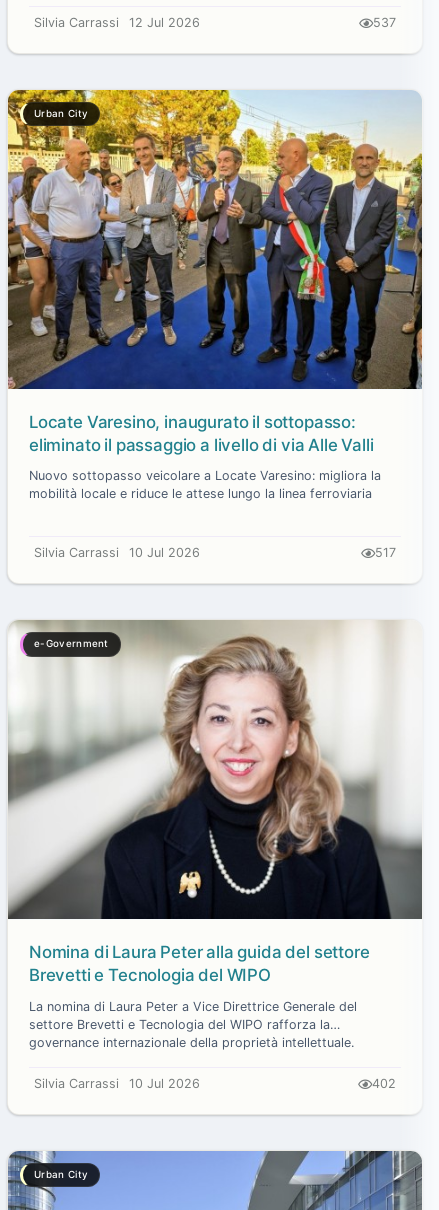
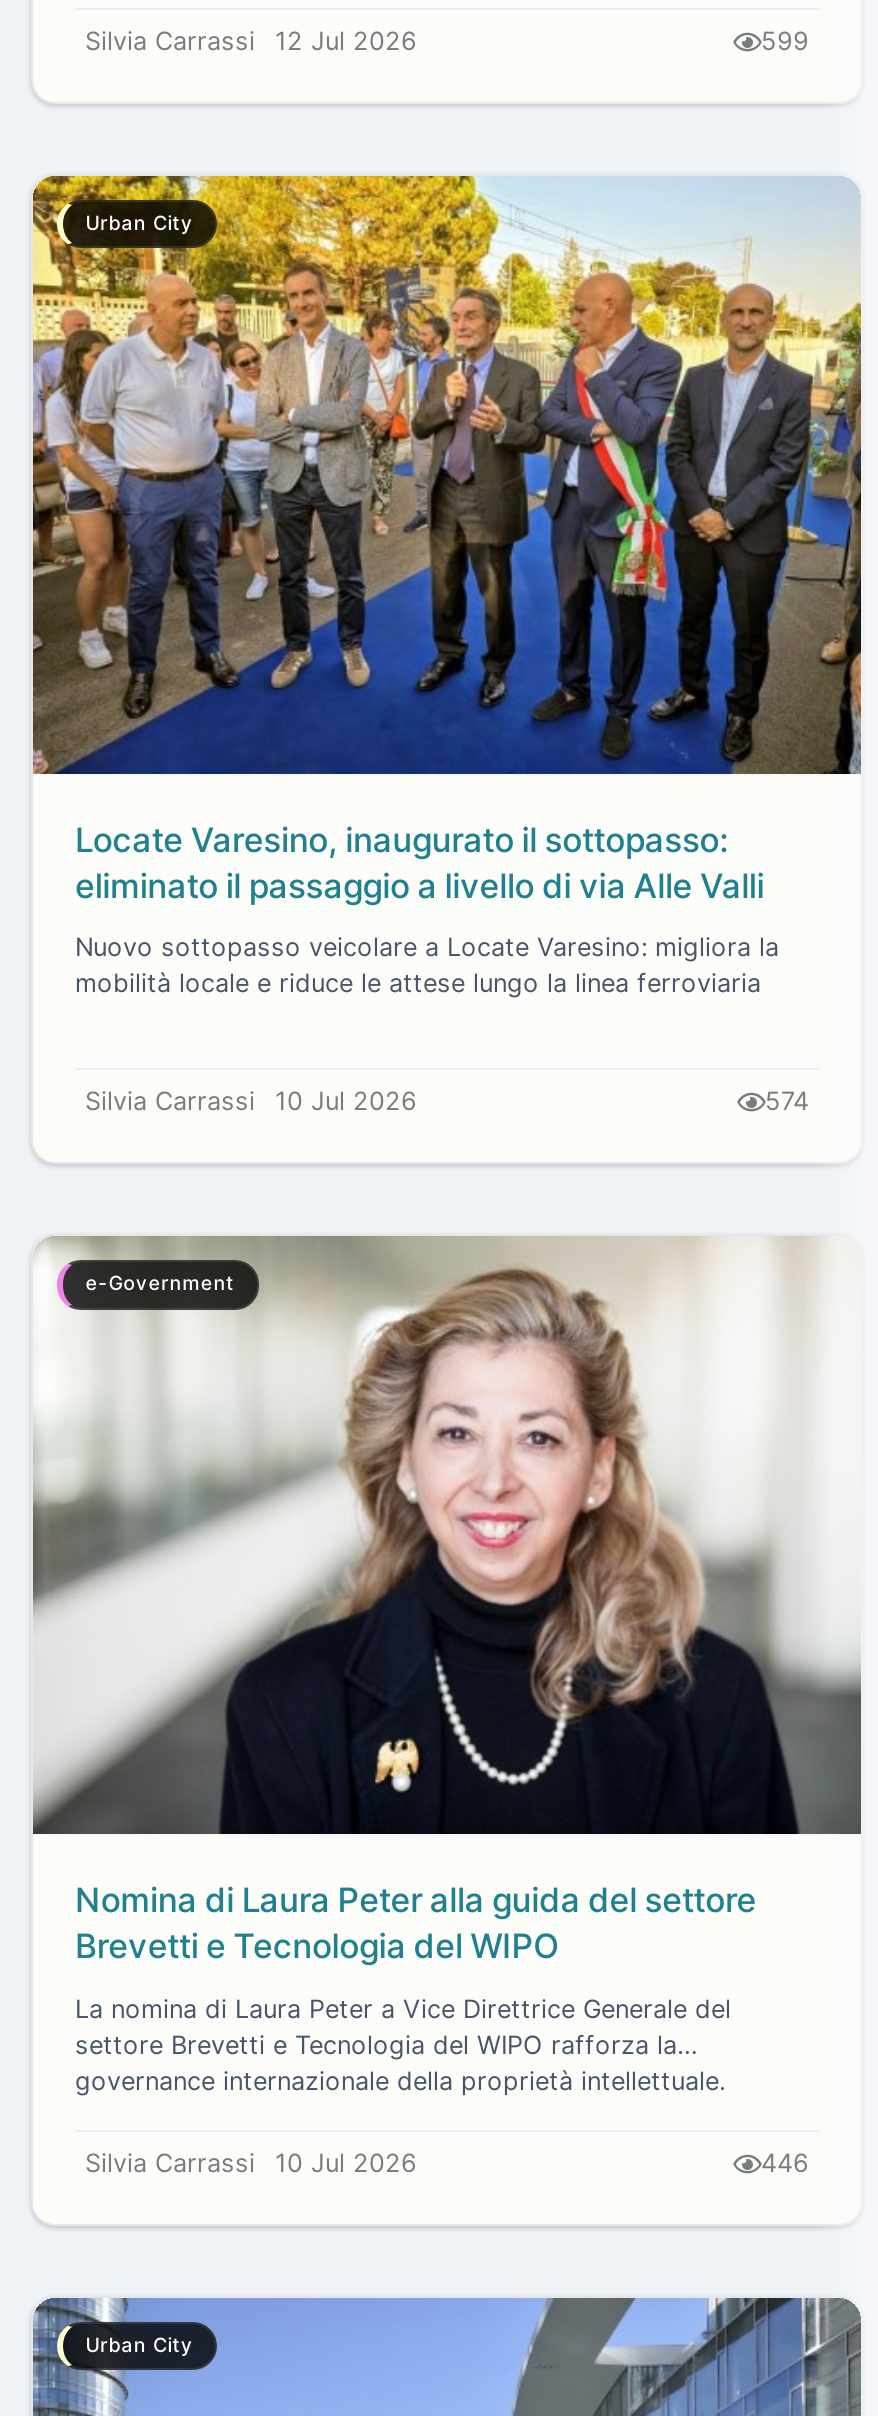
[373,15,396,30] 537 -> [761,26,809,56] 599
[375,545,396,560] 517 -> [765,1087,809,1117] 574
[372,1076,396,1091] 402 -> [761,2148,809,2178] 446

